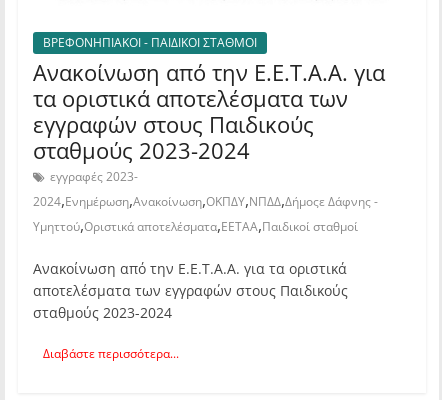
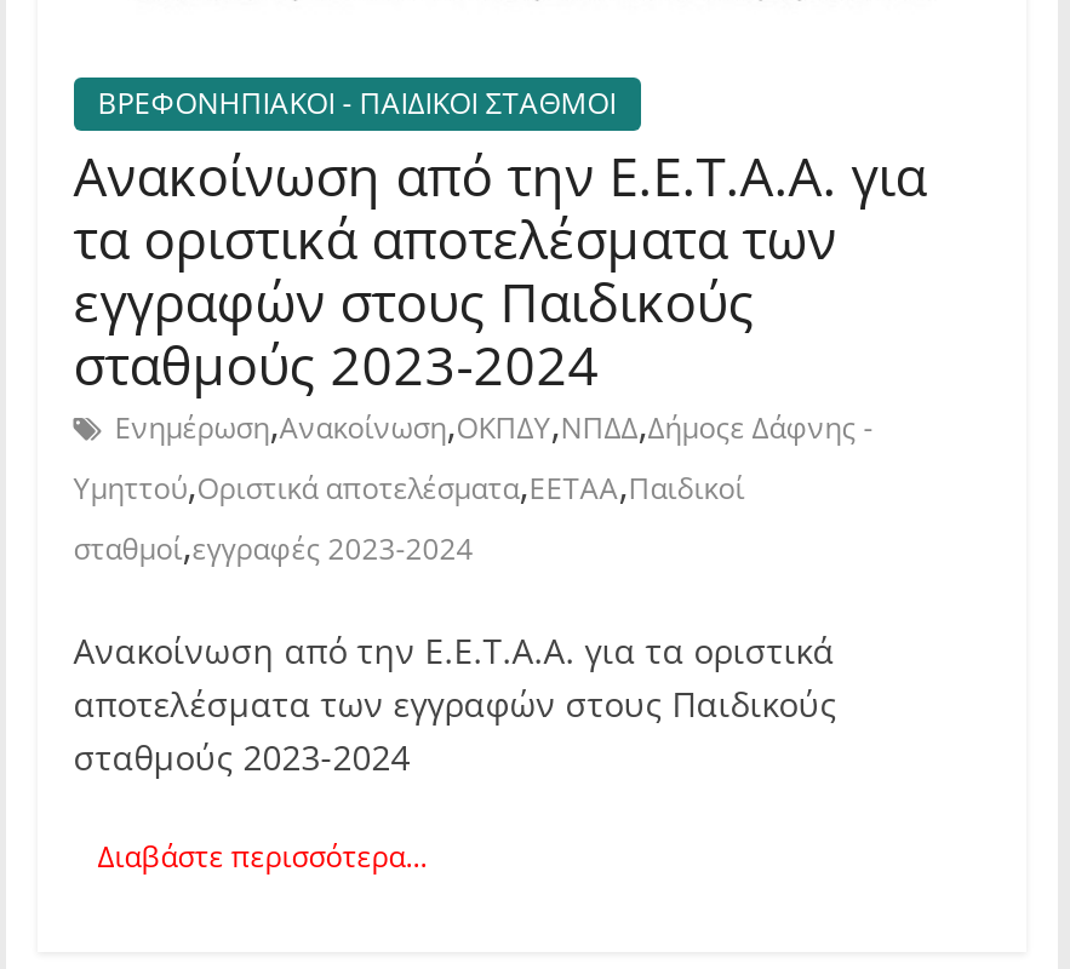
[33,168,378,236] εγγραφές 2023- | 2024,Ενημέρωση,Ανακοίνωση,ΟΚΠΔΥ,ΝΠΔΔ,Δήμοςε Δάφνης - | Υμηττού,Οριστικά αποτελέσματα,ΕΕΤΑΑ,Παιδικοί σταθμοί -> [73,398,873,572] Ενημέρωση,Ανακοίνωση,ΟΚΠΔΥ,ΝΠΔΔ,Δήμοςε Δάφνης - | Υμηττού,Οριστικά αποτελέσματα,ΕΕΤΑΑ,Παιδικοί | σταθμοί,εγγραφές 2023-2024

